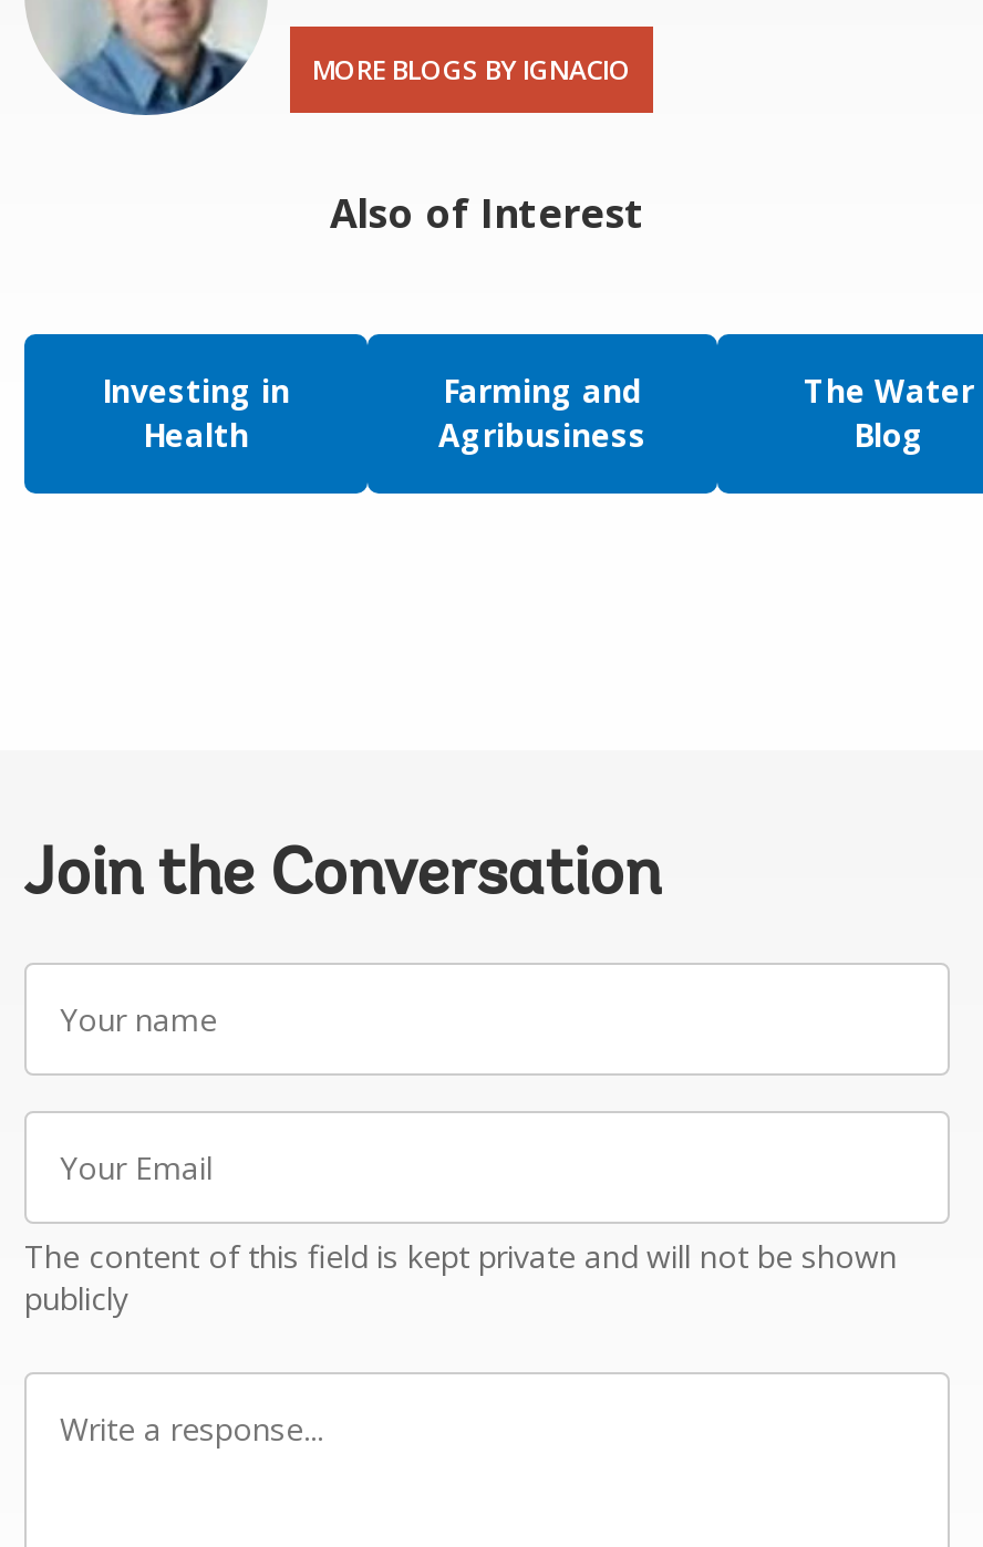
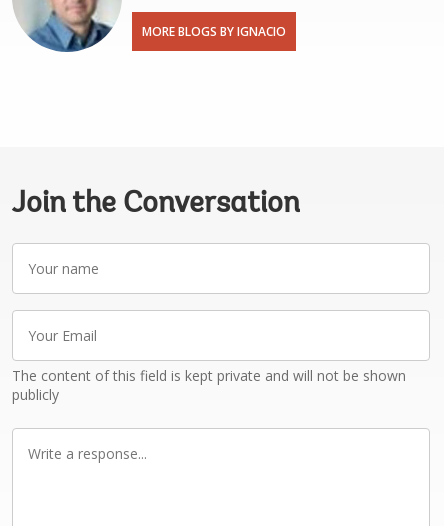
[22,185,976,496] [image] | Also of Interest | Investing in | Health -> none
[438,369,646,455] Farming and | Agribusiness -> none
[804,369,974,455] The Water | Blog -> none

